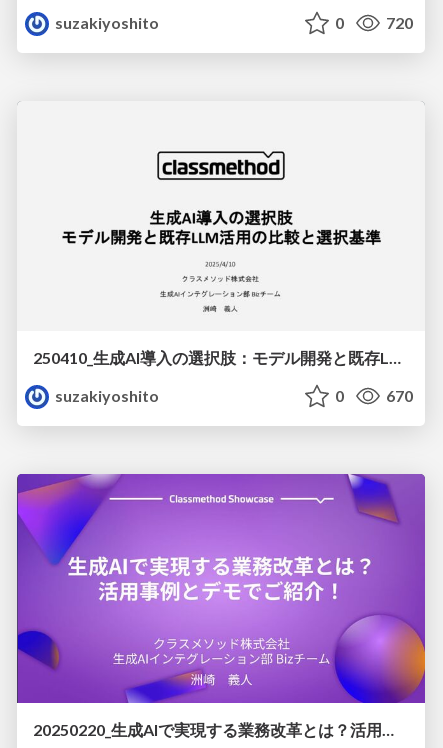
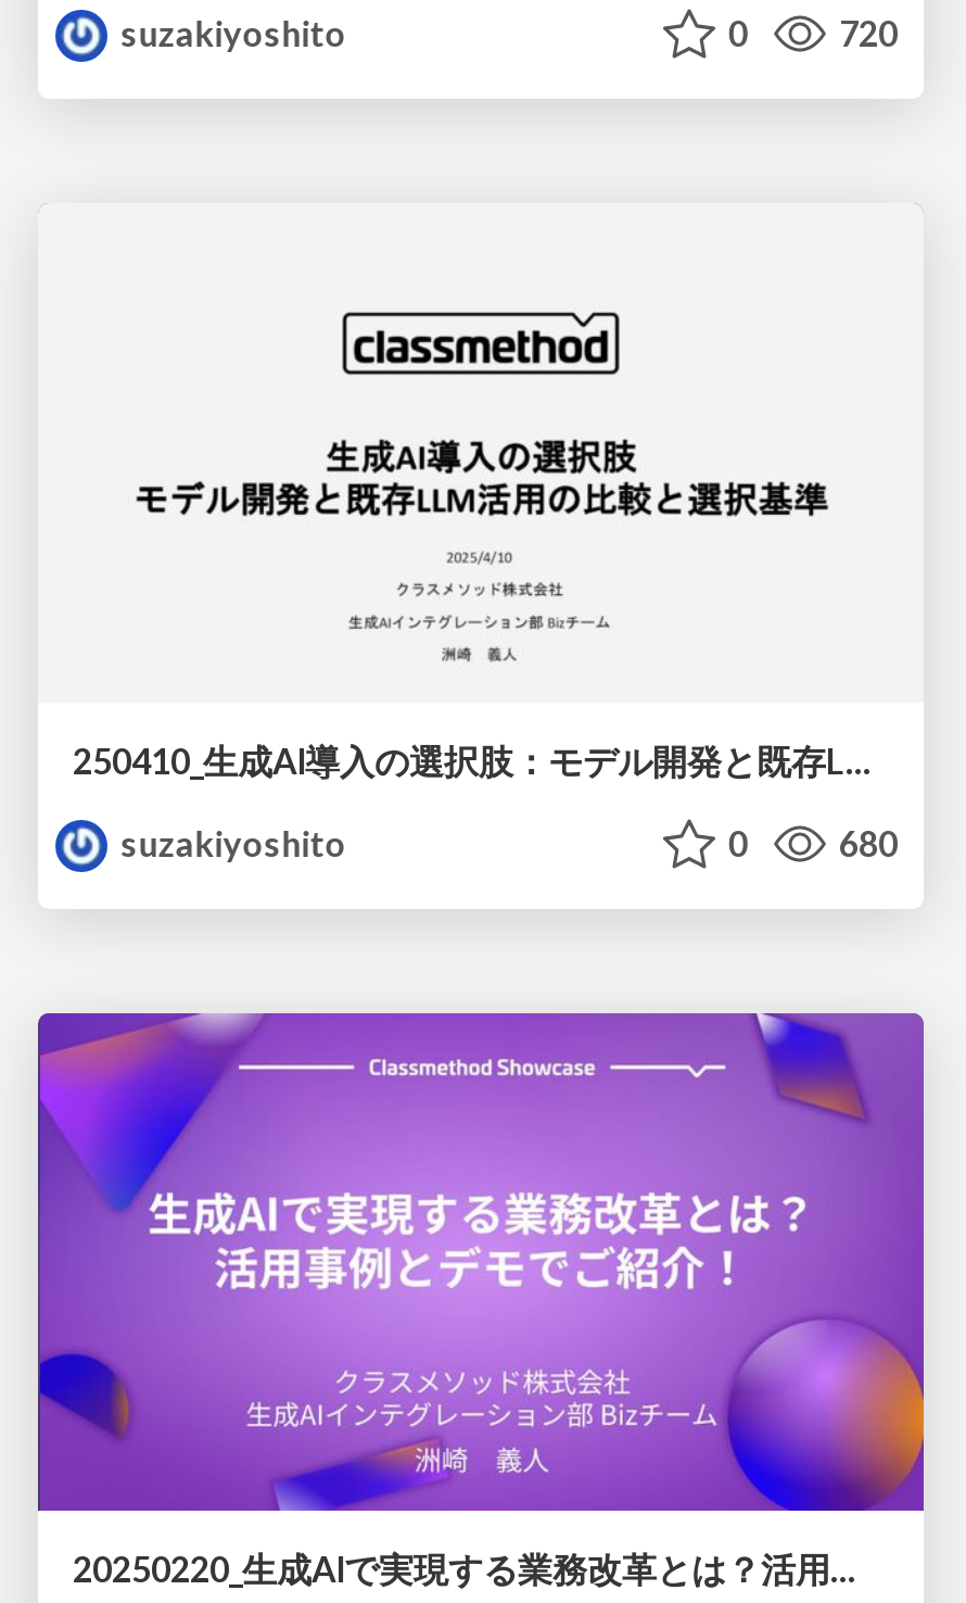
[383,386,413,405] 670 -> [832,821,898,863] 680

